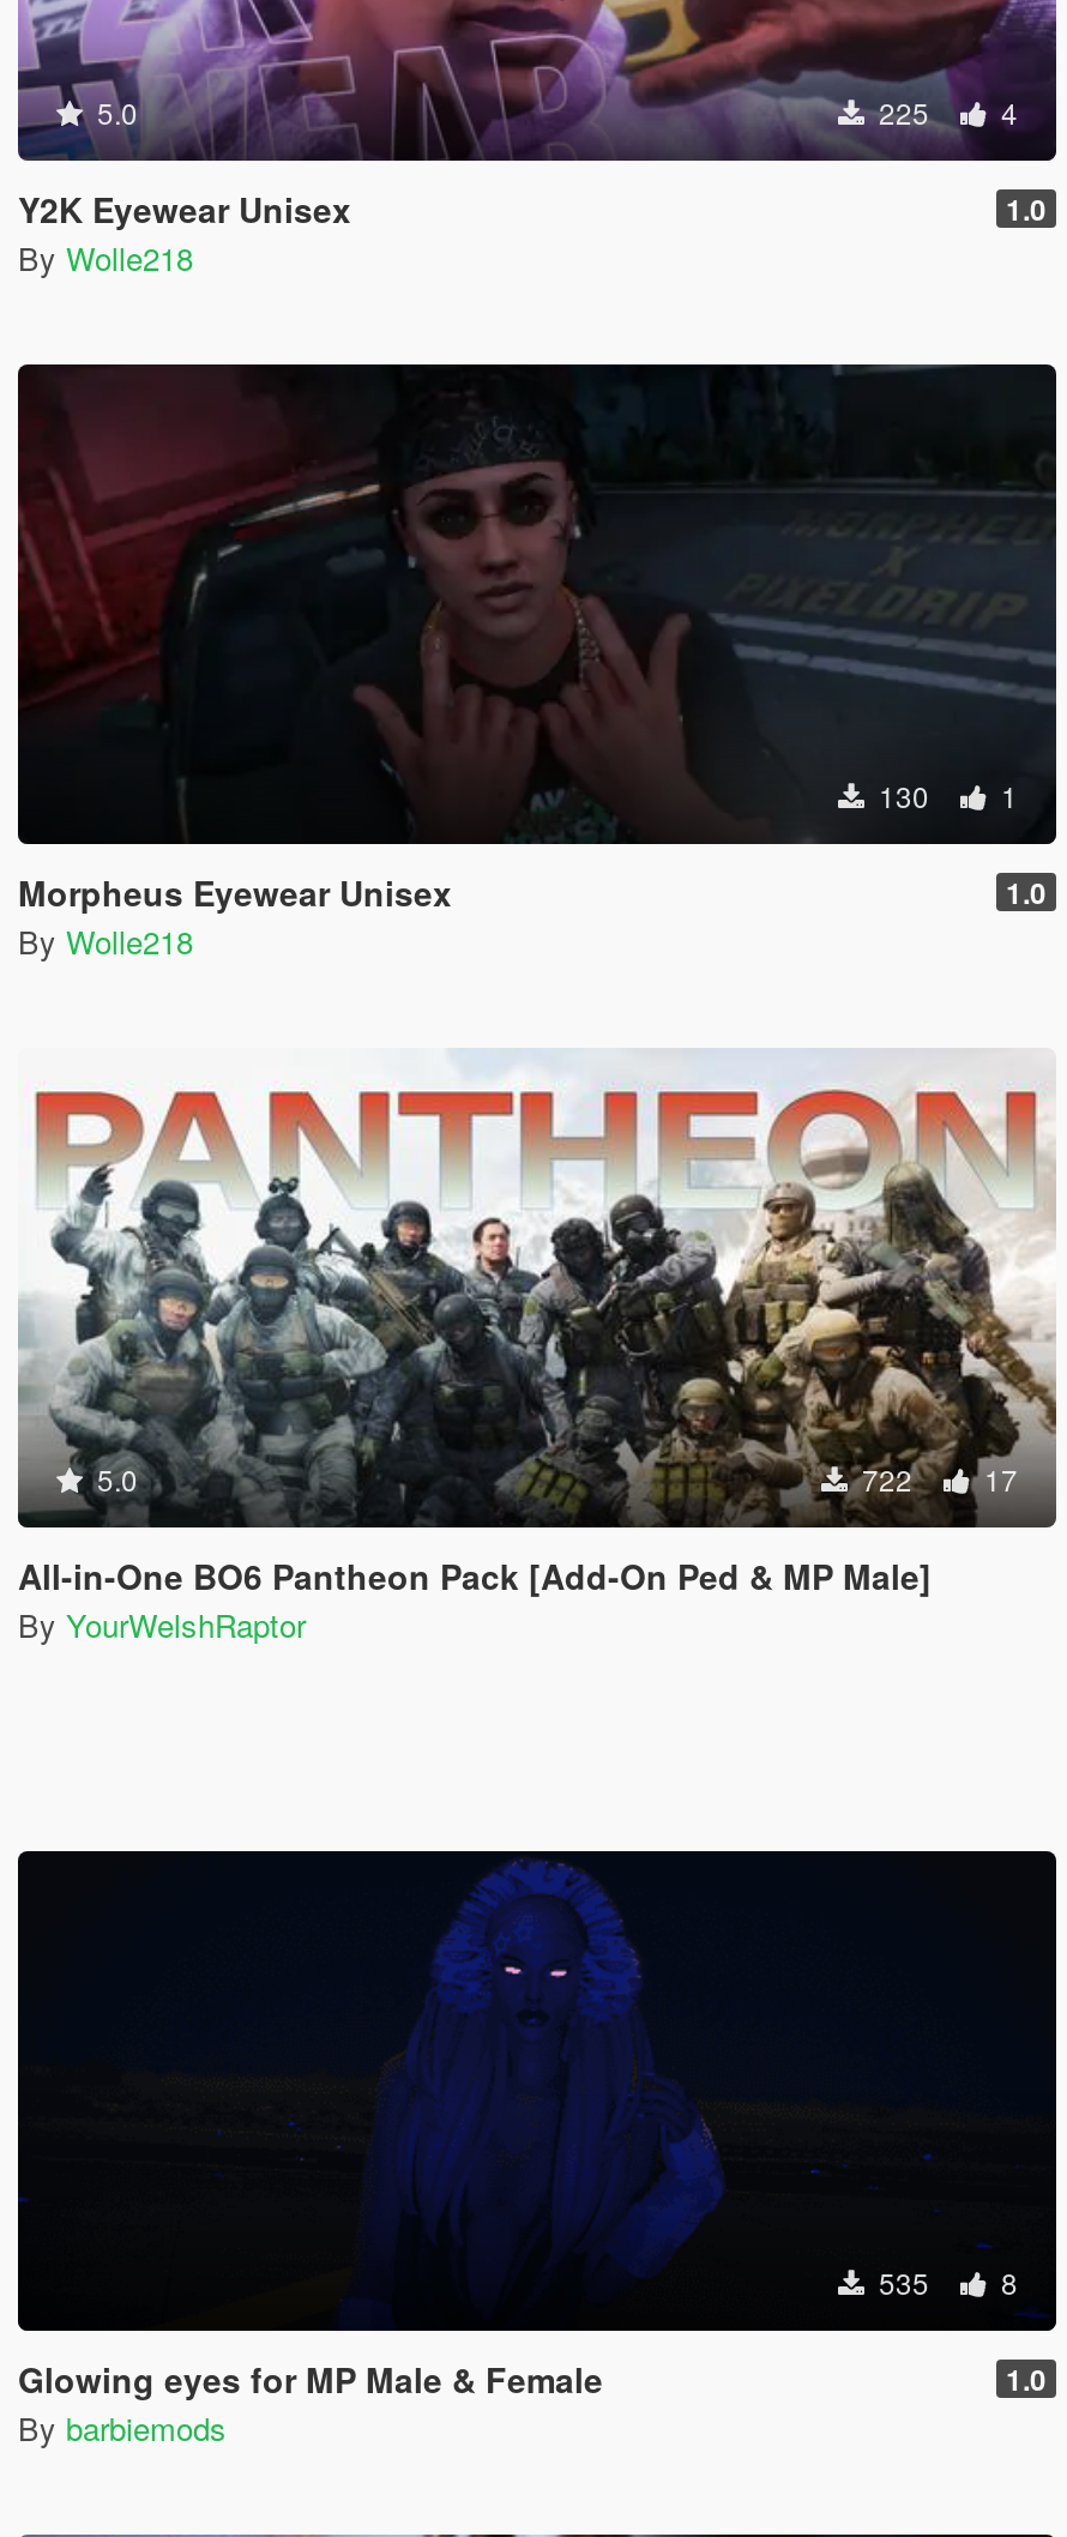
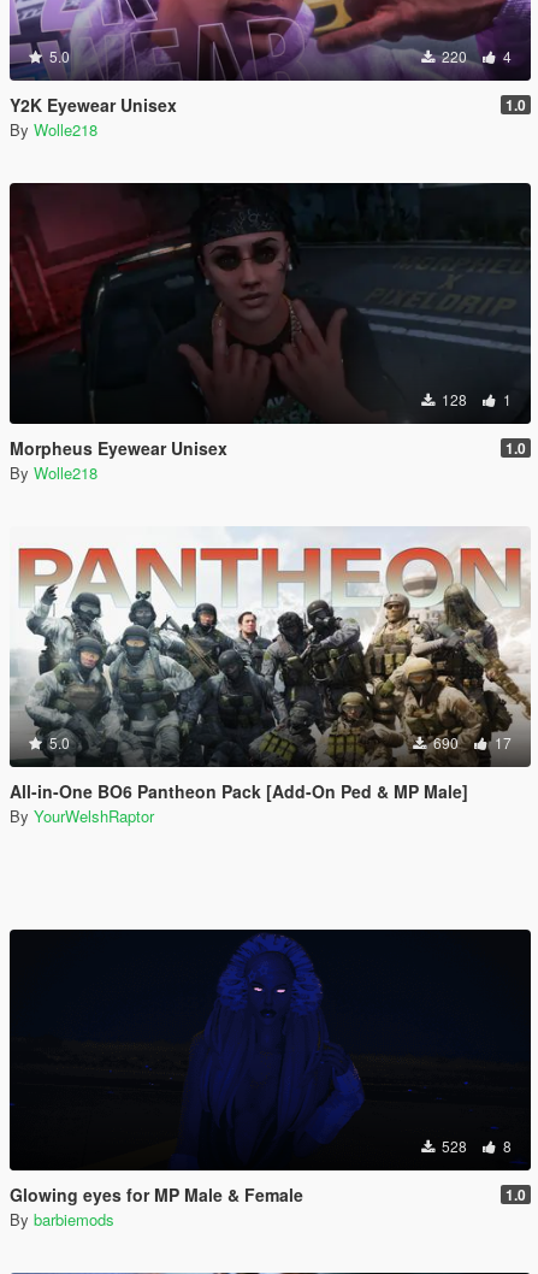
[872,91,1018,132] 225 4 -> [438,46,512,66] 220 4
[872,775,1018,815] 130 1 -> [438,389,512,409] 128 1
[855,1458,1018,1499] 722 17 -> [430,732,512,753] 690 17
[872,2261,1018,2302] 535 8 -> [438,1136,512,1156] 528 8

